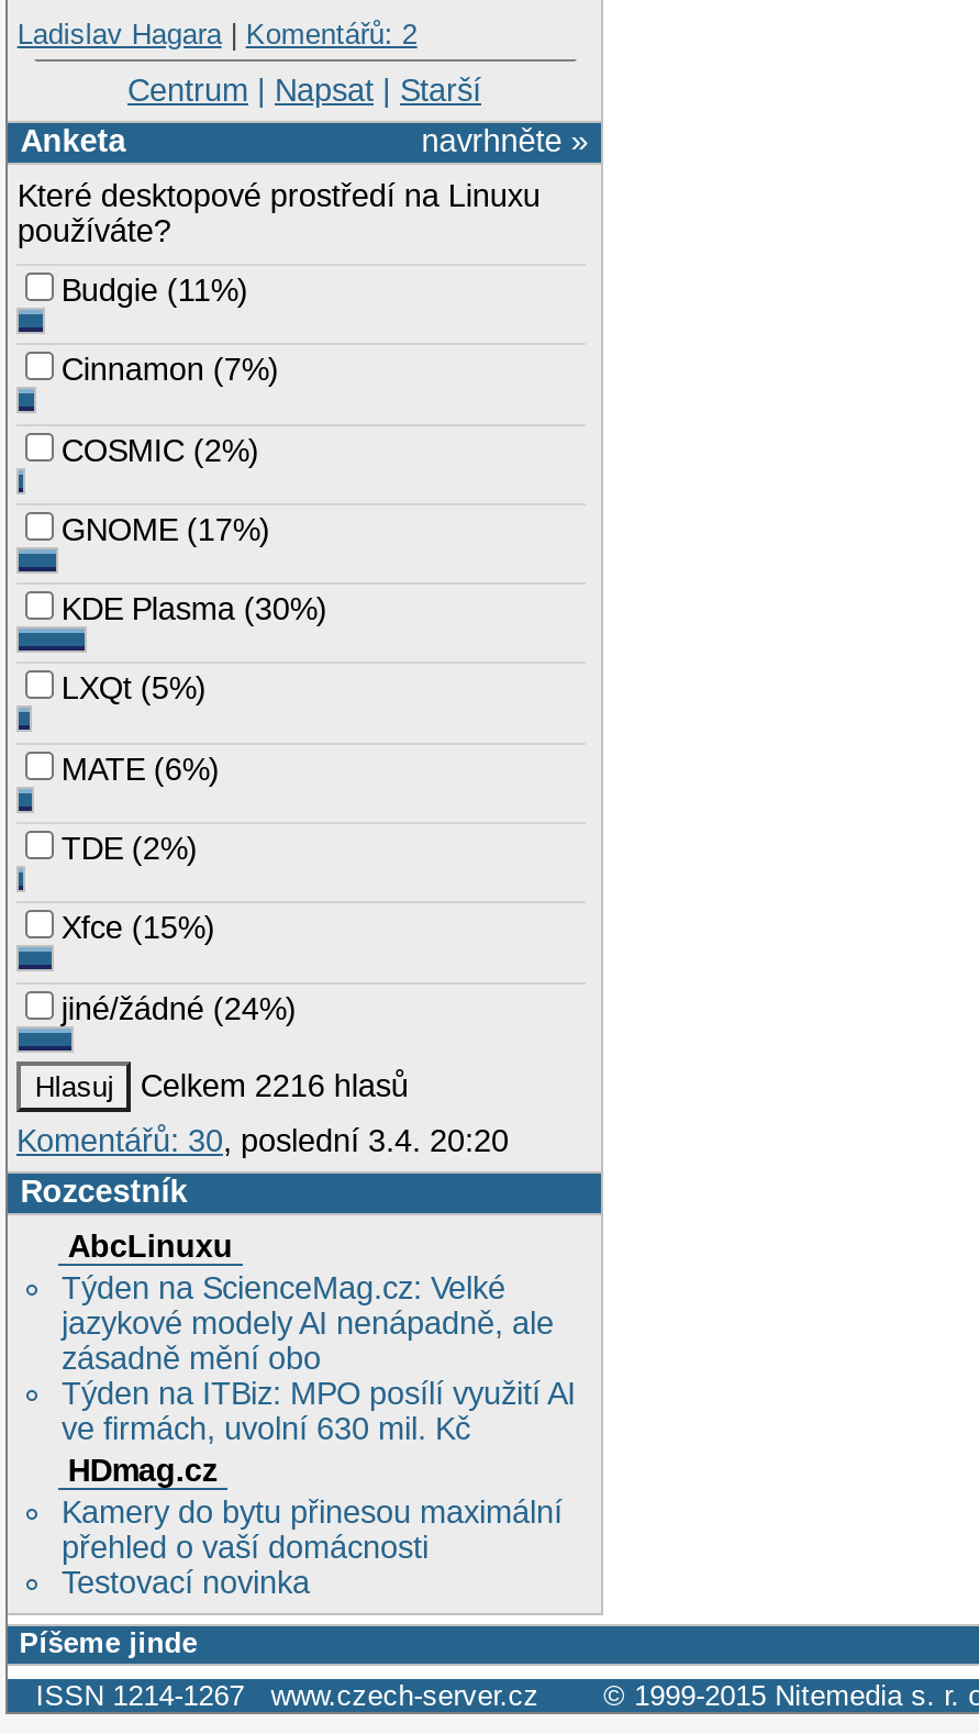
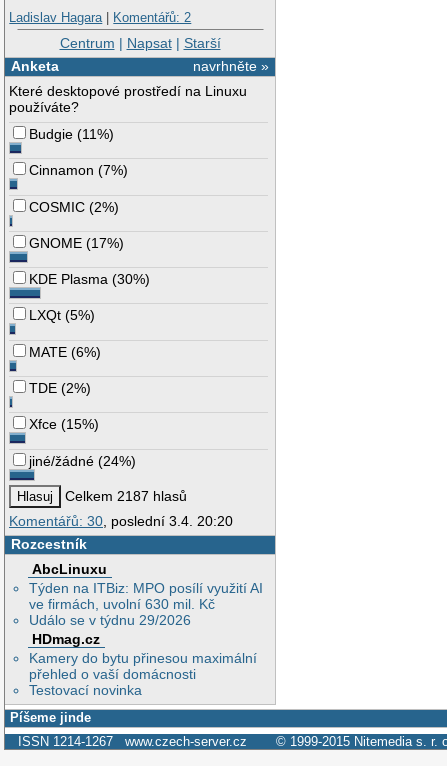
[131,1069,408,1104] Celkem 2216 hlasů -> [61,488,187,504] Celkem 2187 hlasů
[62,1270,554,1375] Týden na ScienceMag.cz: Velké | jazykové modely AI nenápadně, ale | zásadně mění obo -> none
moved [62,1375,576,1446] -> [29,580,263,612]: Týden na ITBiz: MPO posílí využití AI | ve firmách, uvolní 630 mil. Kč
none -> [29,612,191,628] Událo se v týdnu 29/2026

